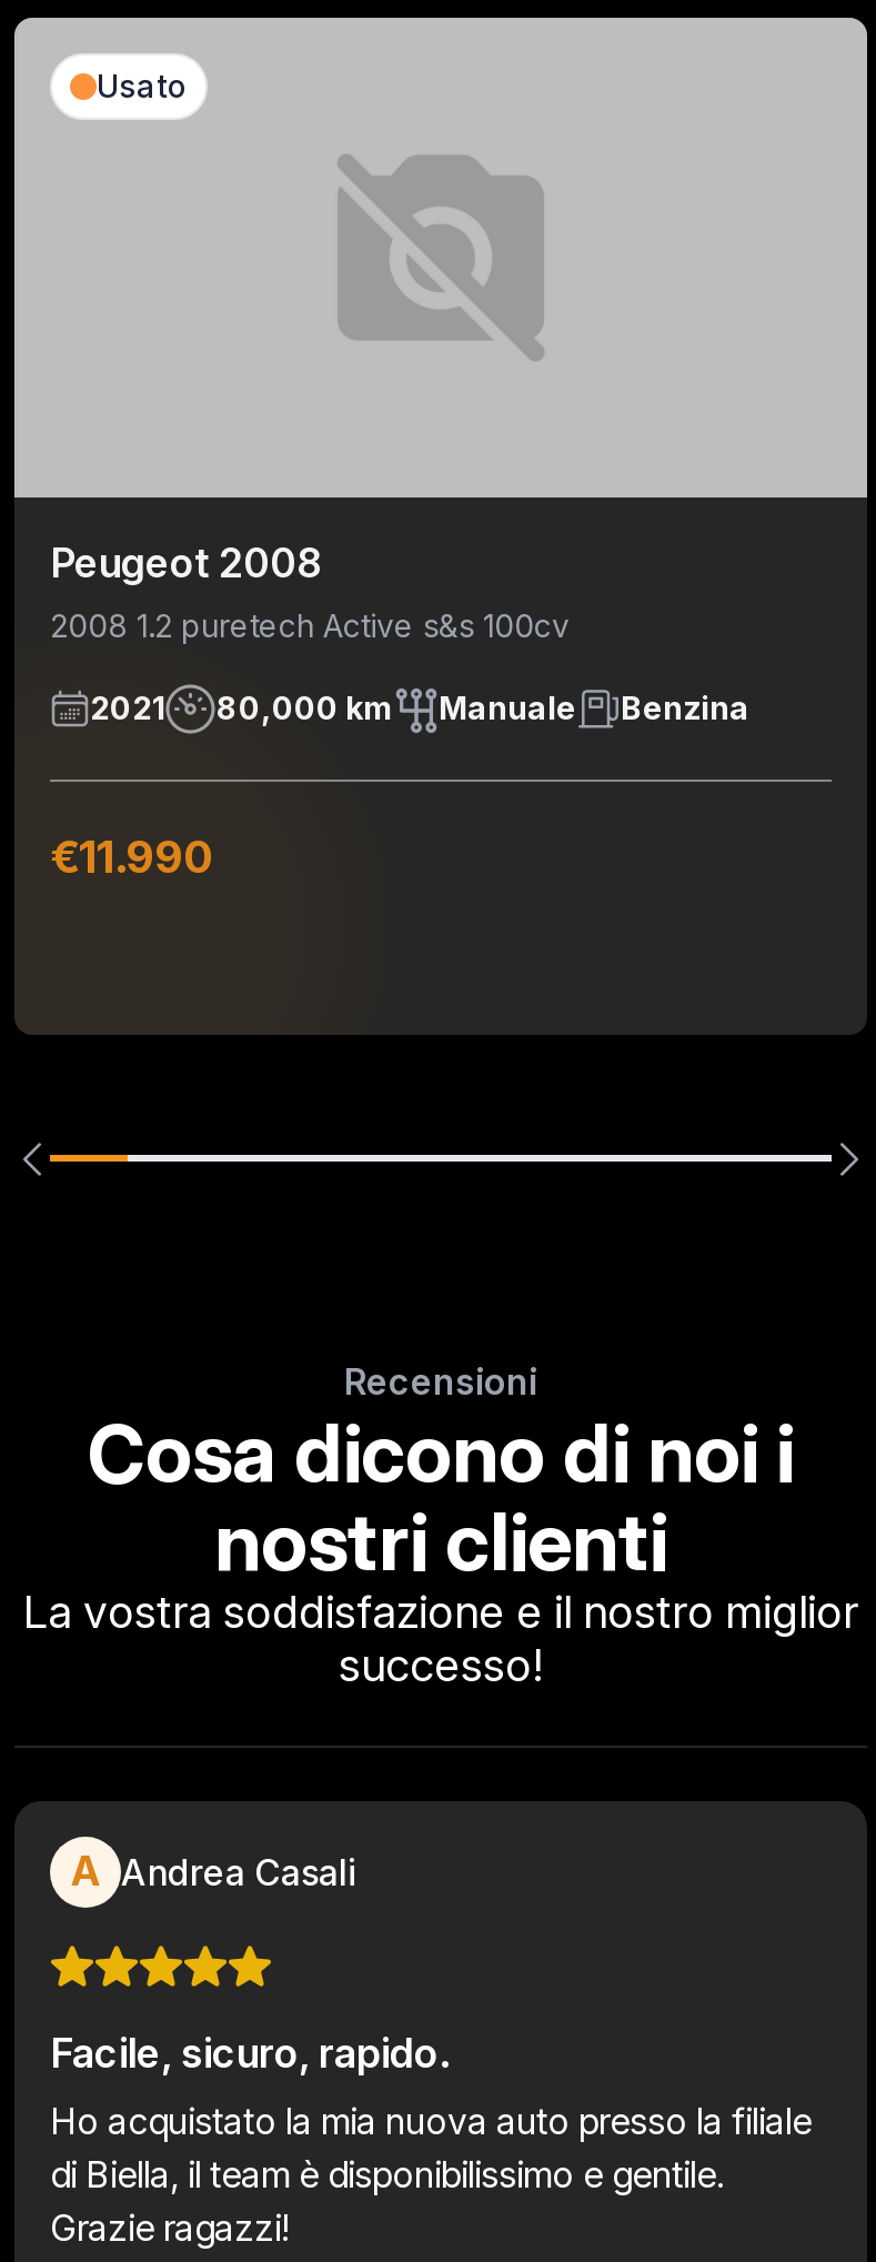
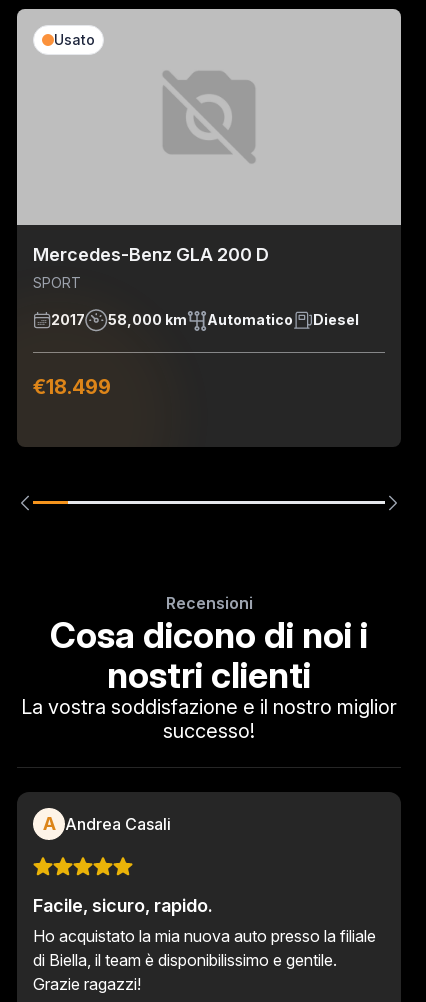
[50,539,570,644] Peugeot 2008 | 2008 1.2 puretech Active s&s 100cv -> [33,244,269,291] Mercedes-Benz GLA 200 D | SPORT
[90,689,749,727] 2021 | 80,000 km | Manuale | Benzina -> [51,311,359,328] 2017 | 58,000 km | Automatico | Diesel
[50,830,214,884] €11.990 -> [33,375,111,399] €18.499

